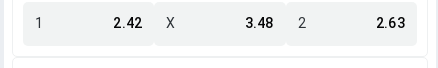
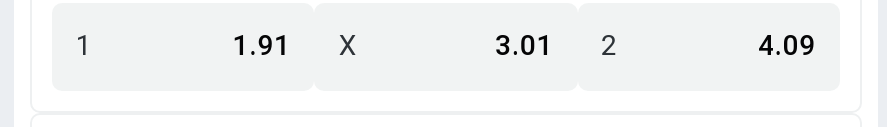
[113,15,176,31] 2.42 X -> [233,29,357,61] 1.91 X
[245,15,306,31] 3.48 2 -> [495,29,618,61] 3.01 2
[376,15,405,31] 2.63 -> [758,29,816,61] 4.09

